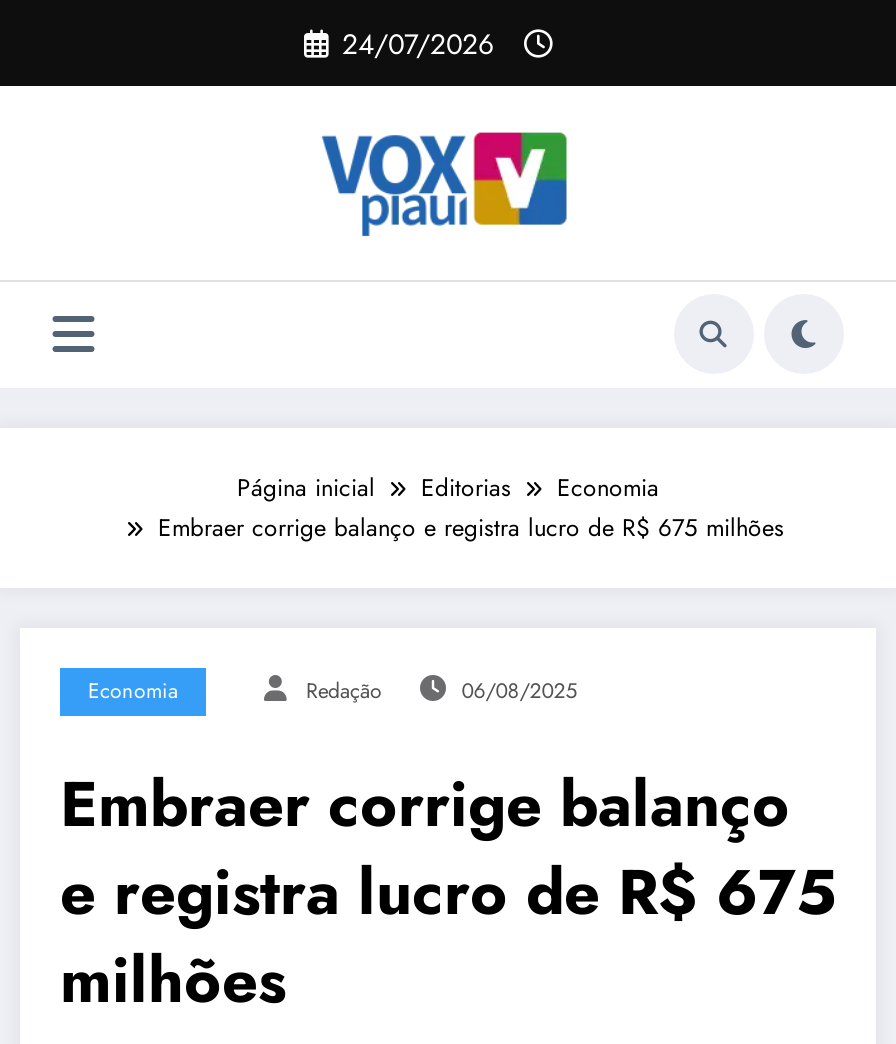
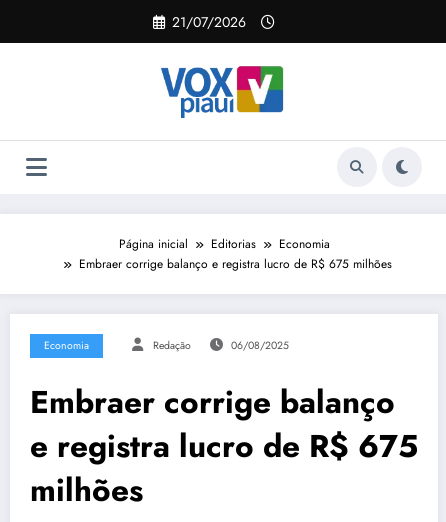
[342,24,494,64] 24/07/2026 -> [172,12,246,32] 21/07/2026

